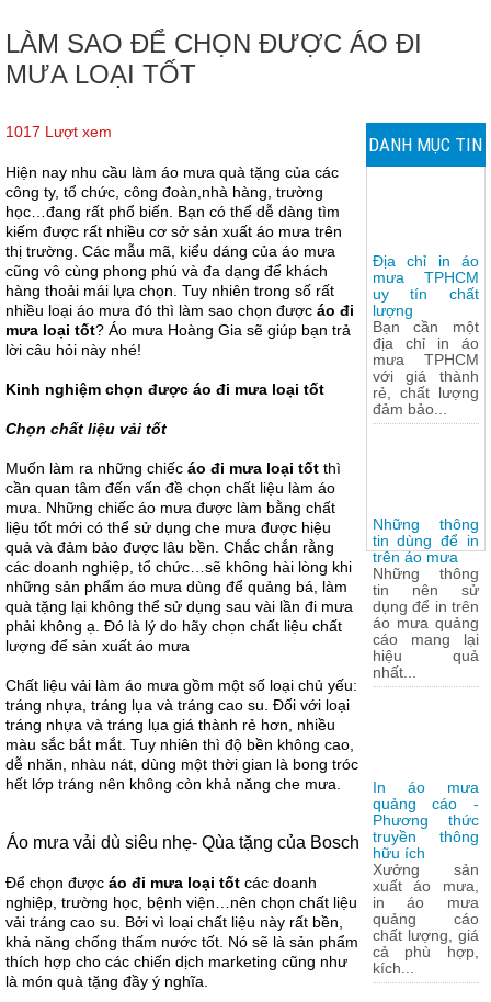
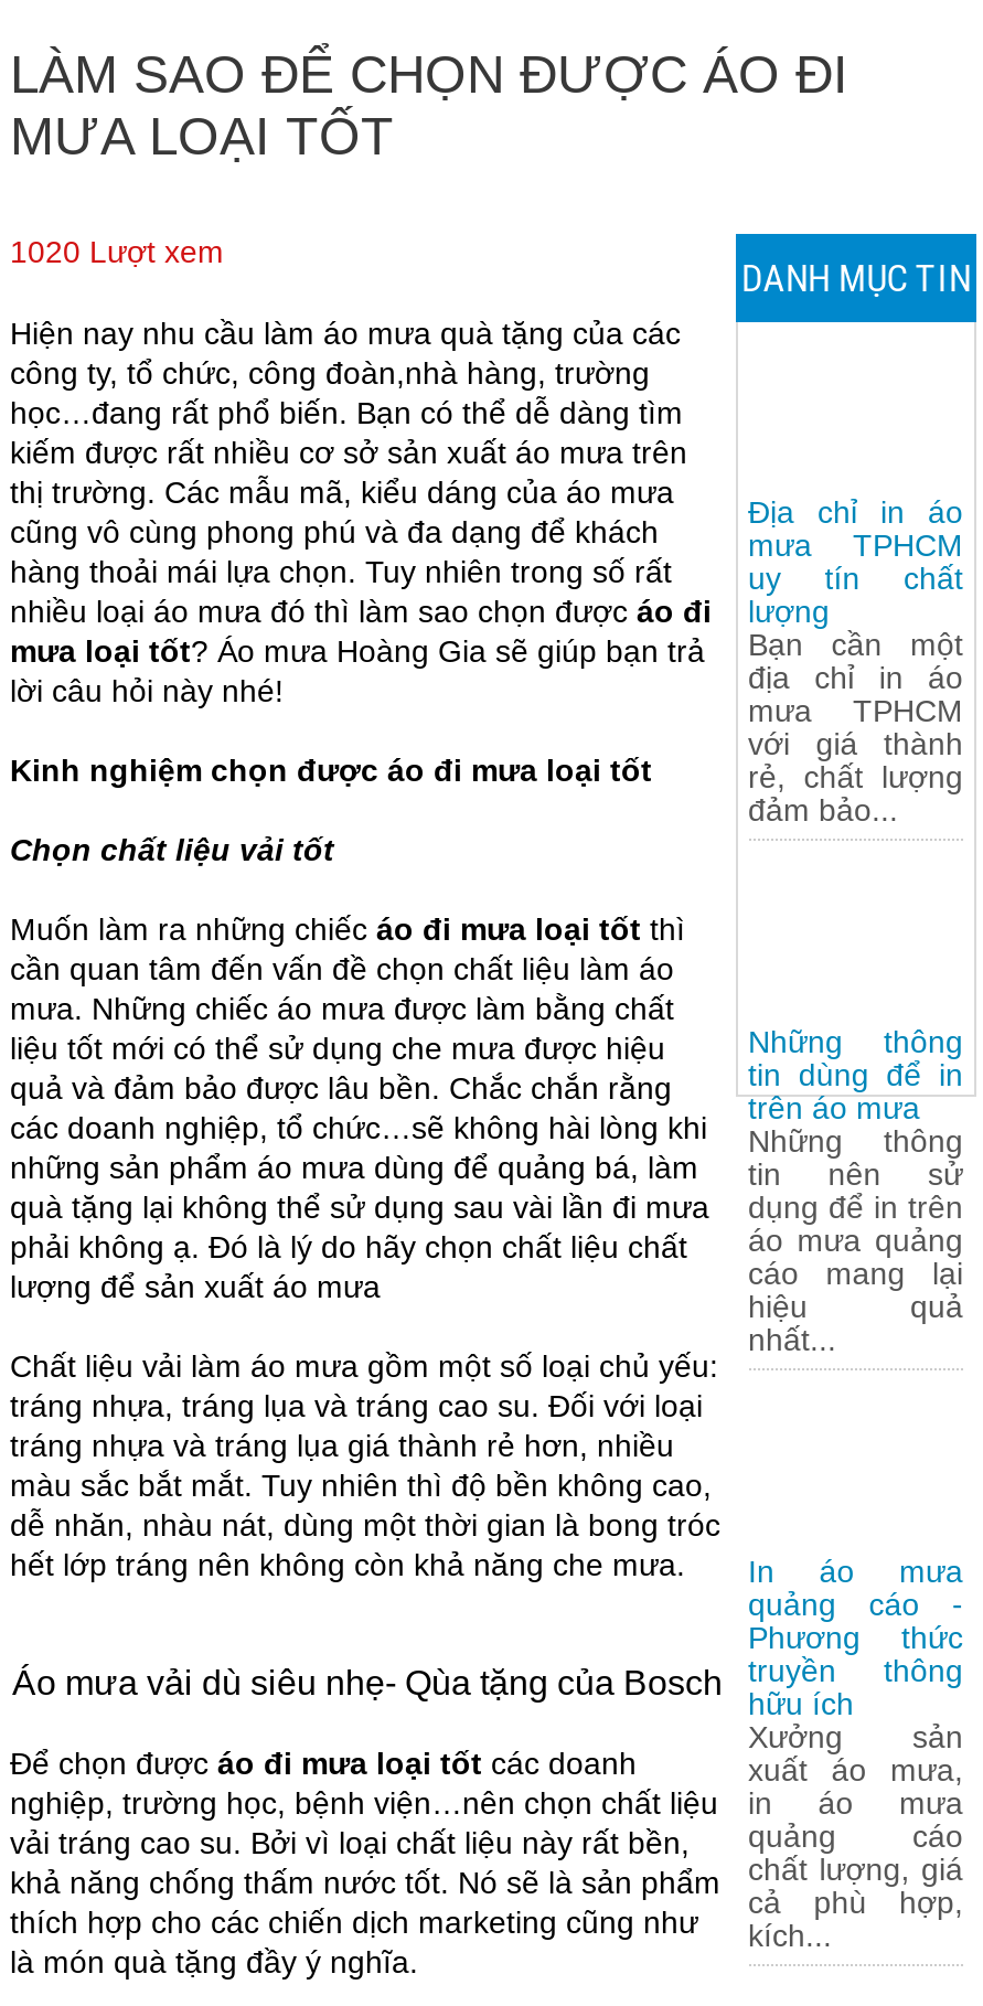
[5,123,112,140] 1017 Lượt xem -> [10,234,224,269] 1020 Lượt xem

